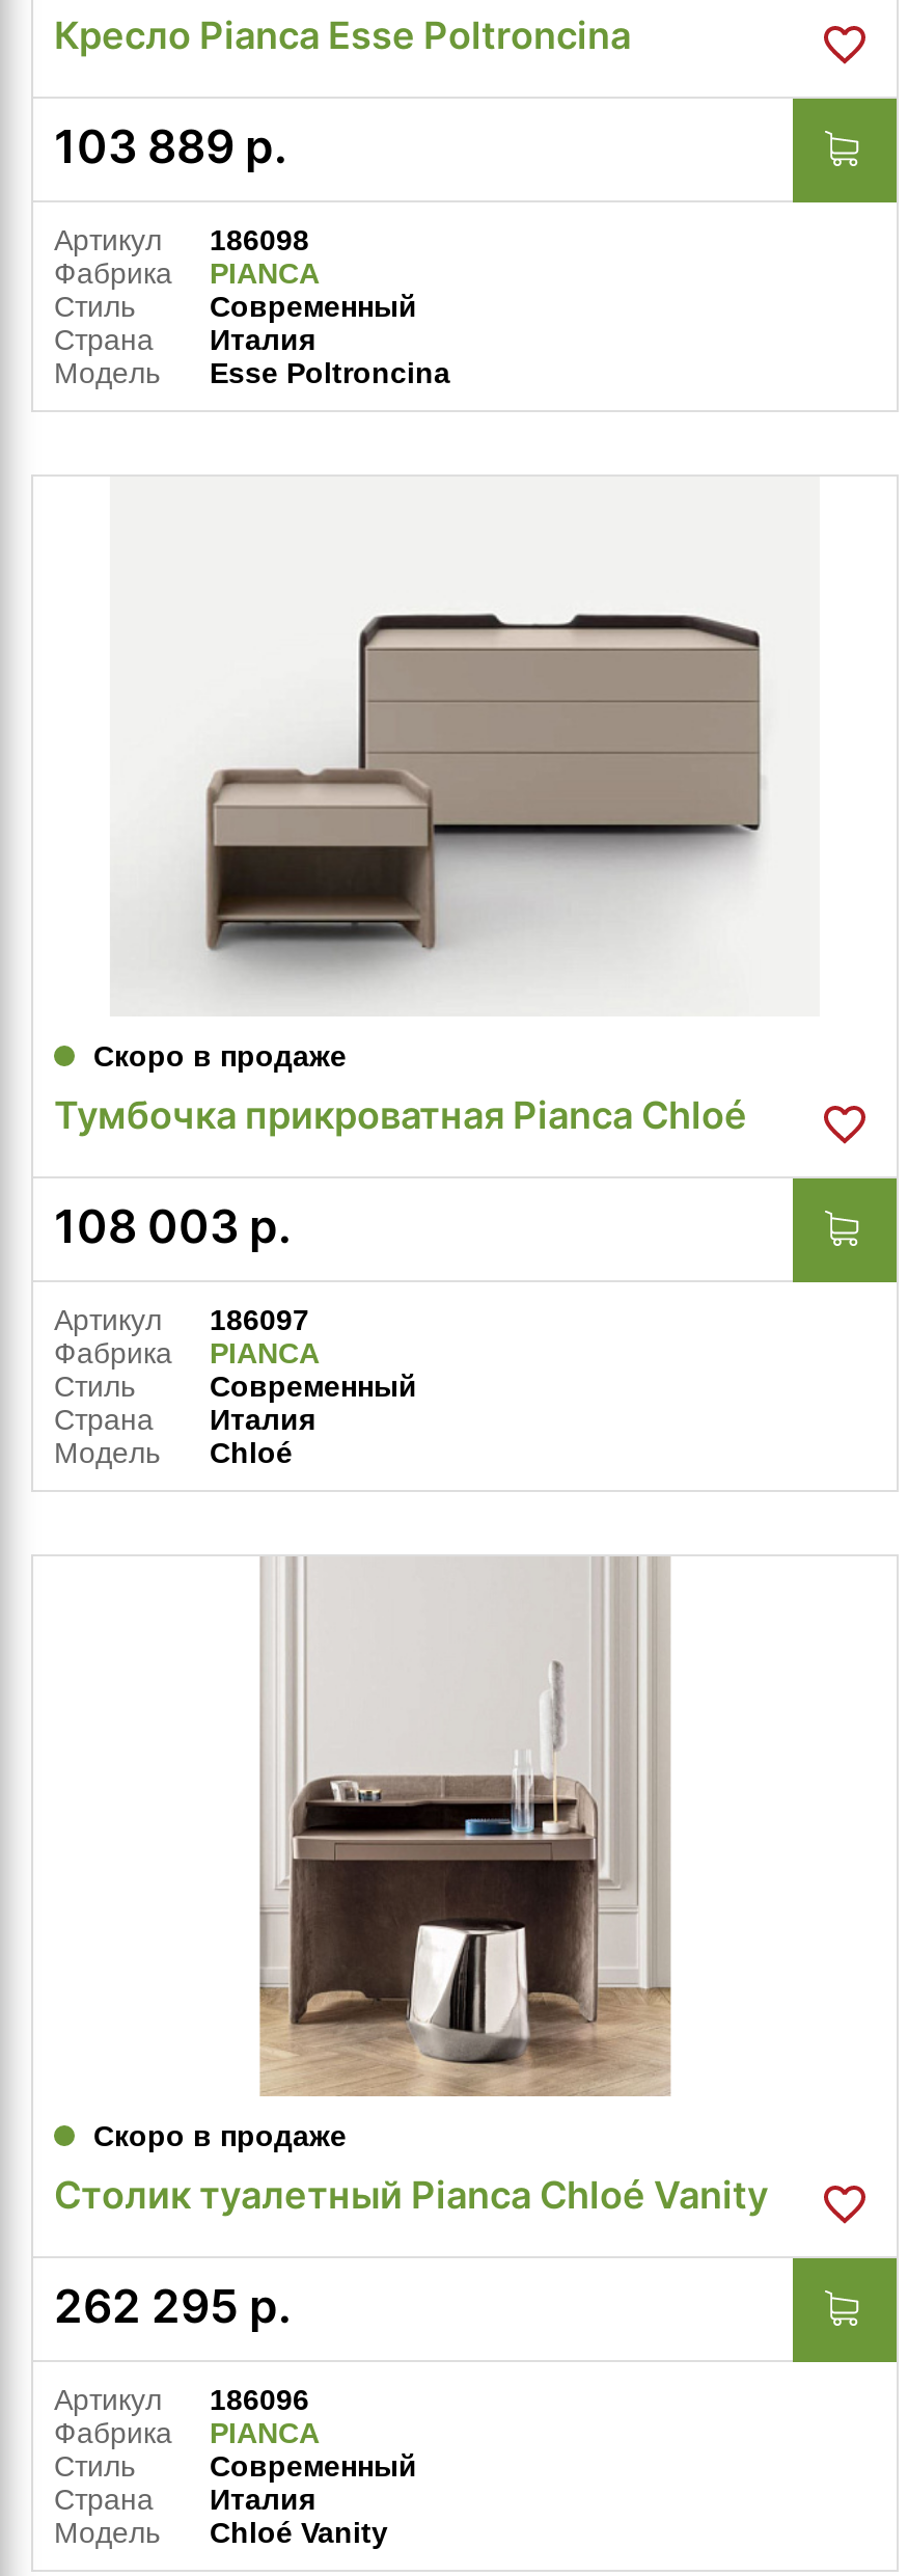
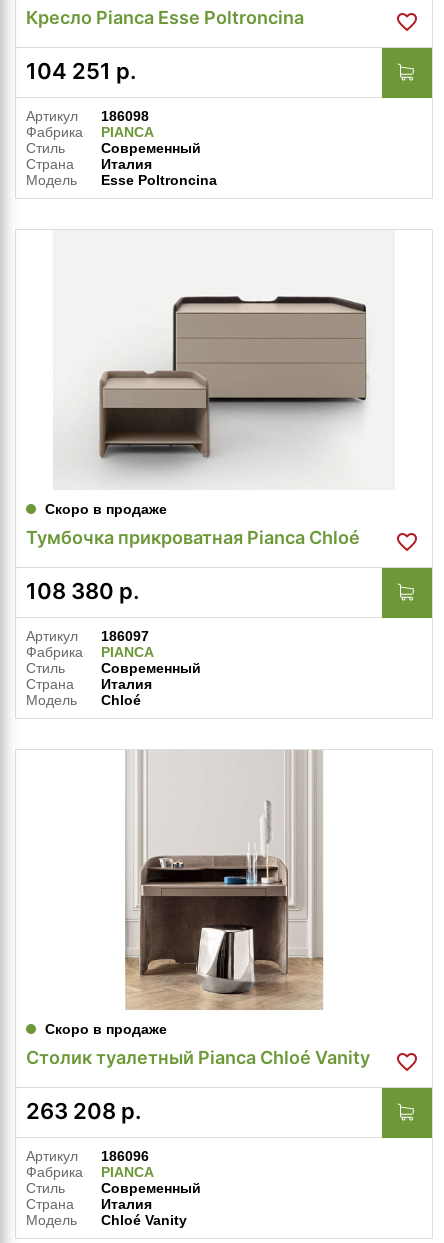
[54,119,286,173] 103 889 р. -> [26,58,136,84] 104 251 р.
[54,1198,291,1252] 108 003 р. -> [26,578,139,604] 108 380 р.
[54,2278,291,2332] 262 295 р. -> [26,1098,141,1124] 263 208 р.

